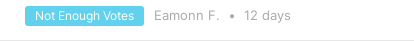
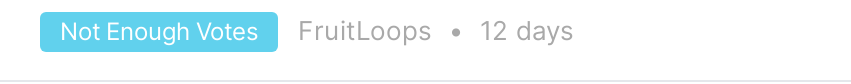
[154,7,291,23] Eamonn F. • 12 days -> [298,14,574,46] FruitLoops • 12 days

